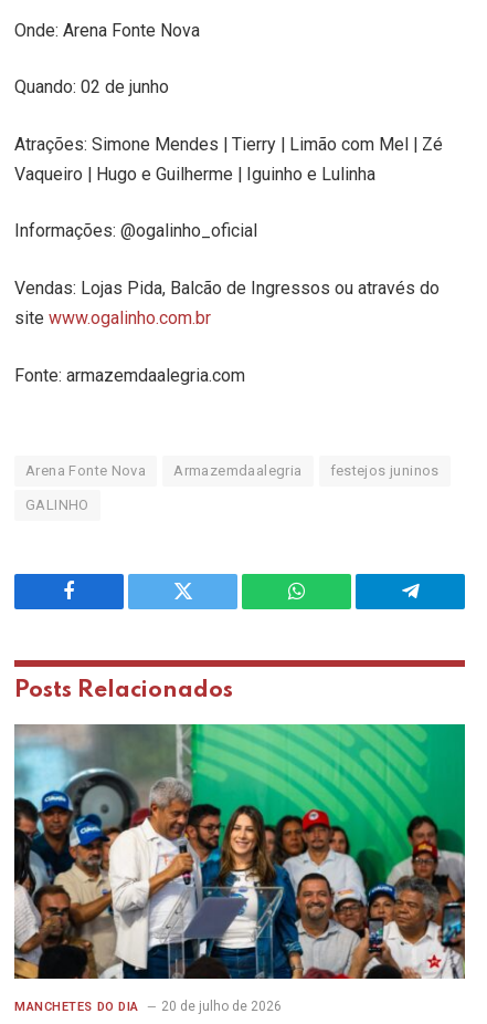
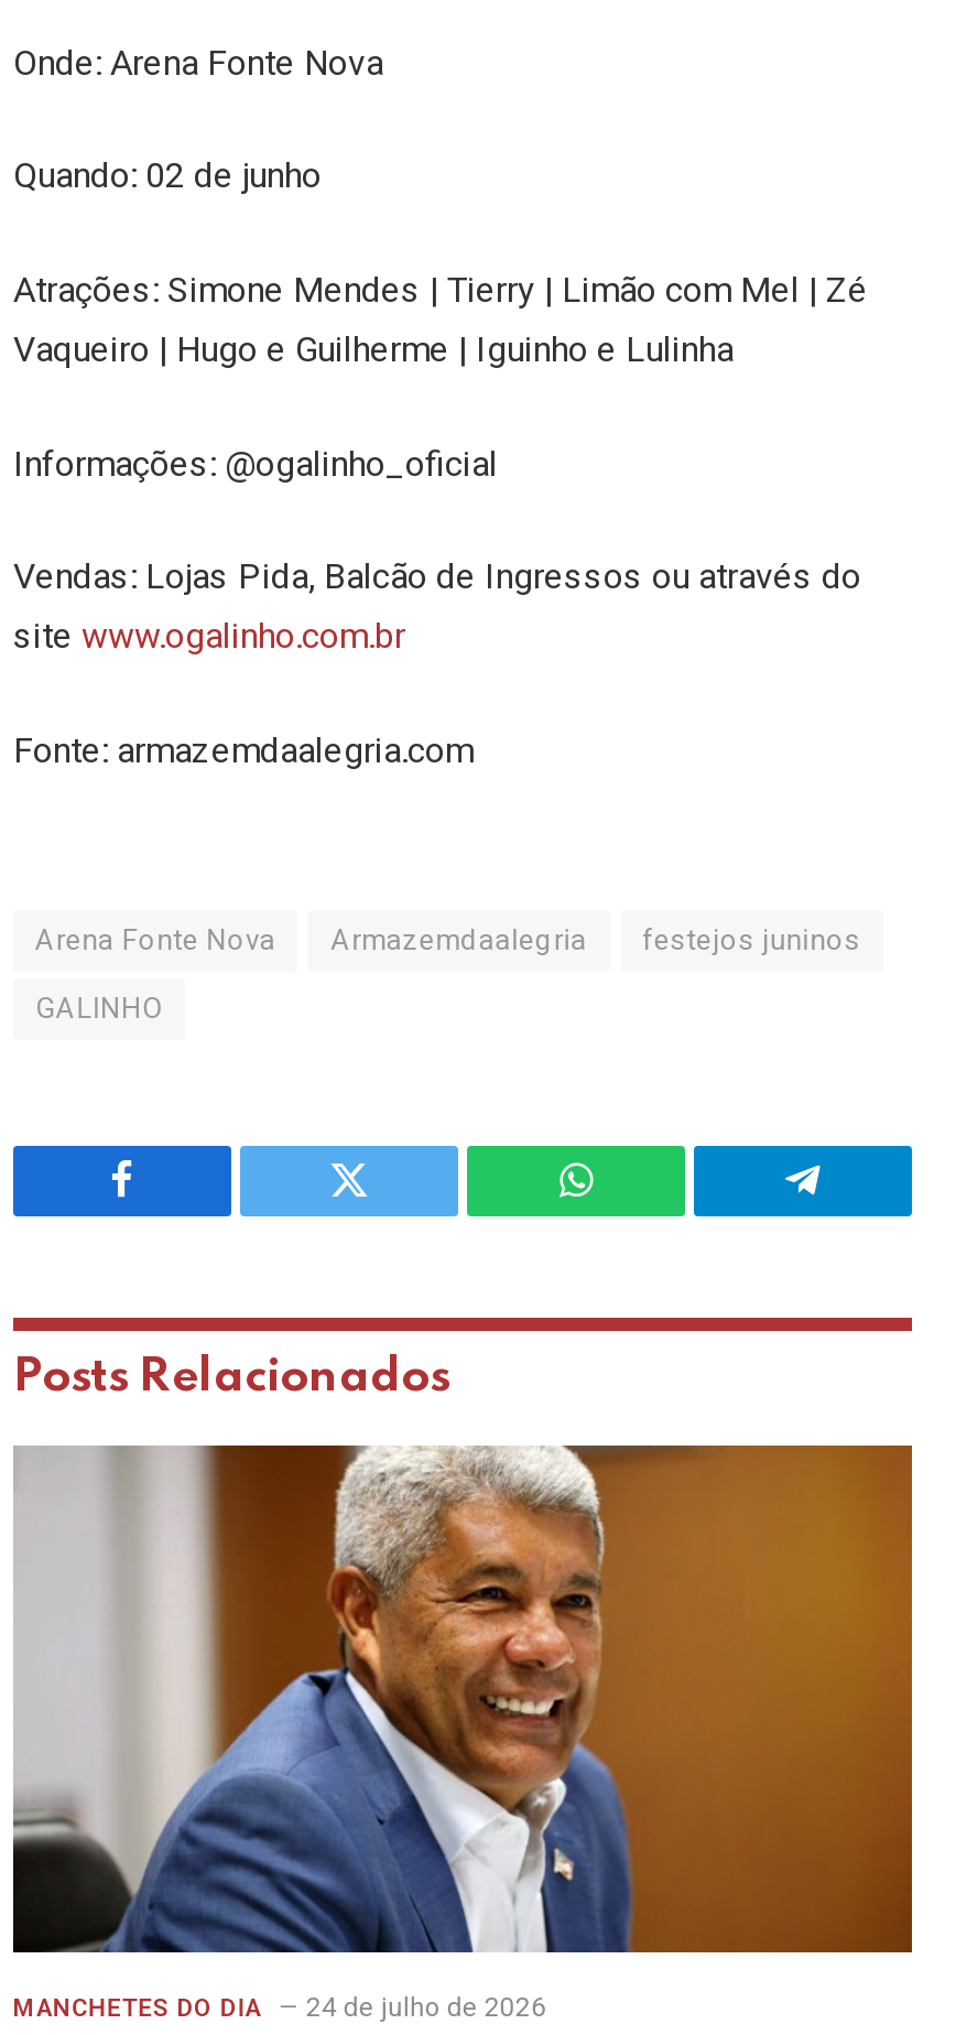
[13,723,466,1013] [image] | MANCHETES DO DIA 20 de julho de 2026 -> [11,1443,914,2022] [image] | MANCHETES DO DIA 24 de julho de 2026

